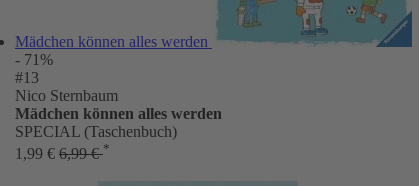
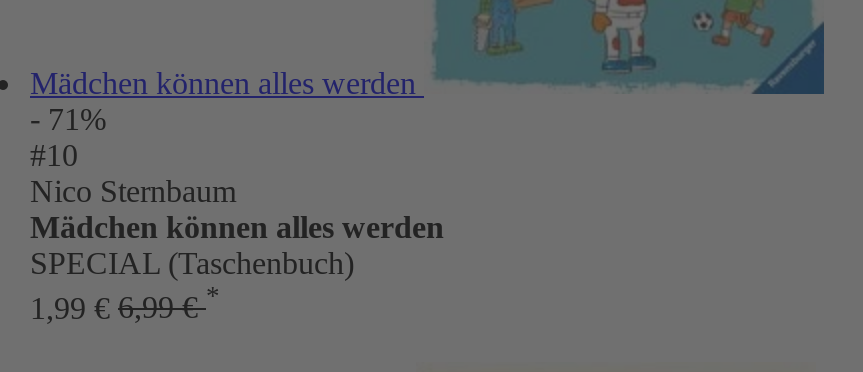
[15,68,39,85] #13 -> [30,137,78,171] #10

